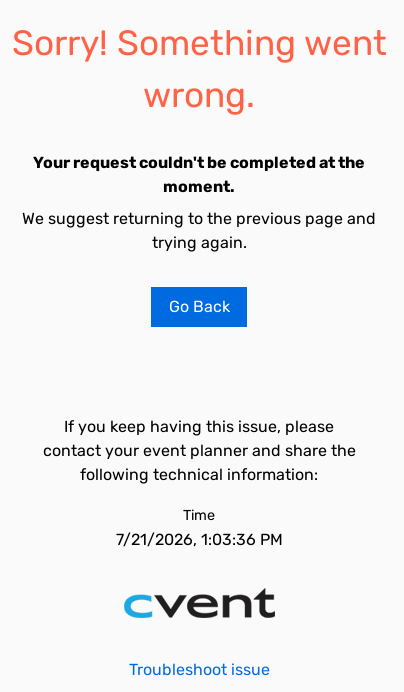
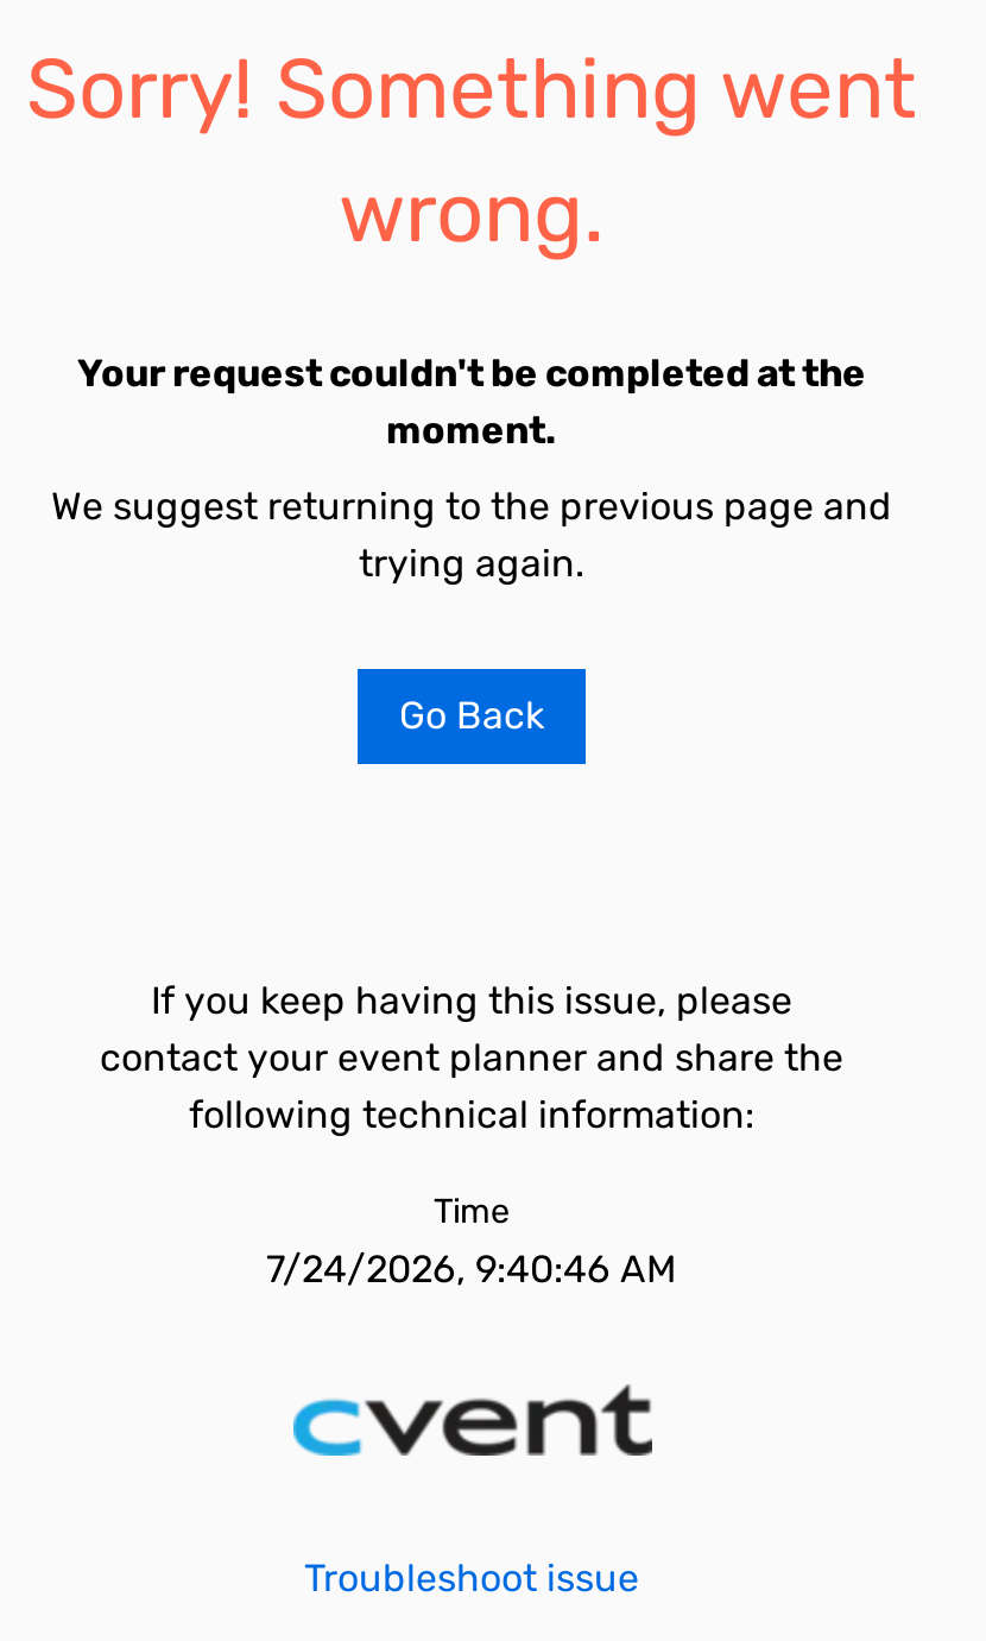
[115,530,282,549] 7/21/2026, 1:03:36 PM -> [266,1246,677,1292] 7/24/2026, 9:40:46 AM

